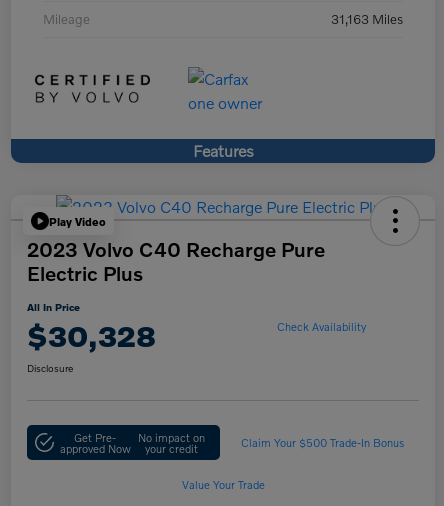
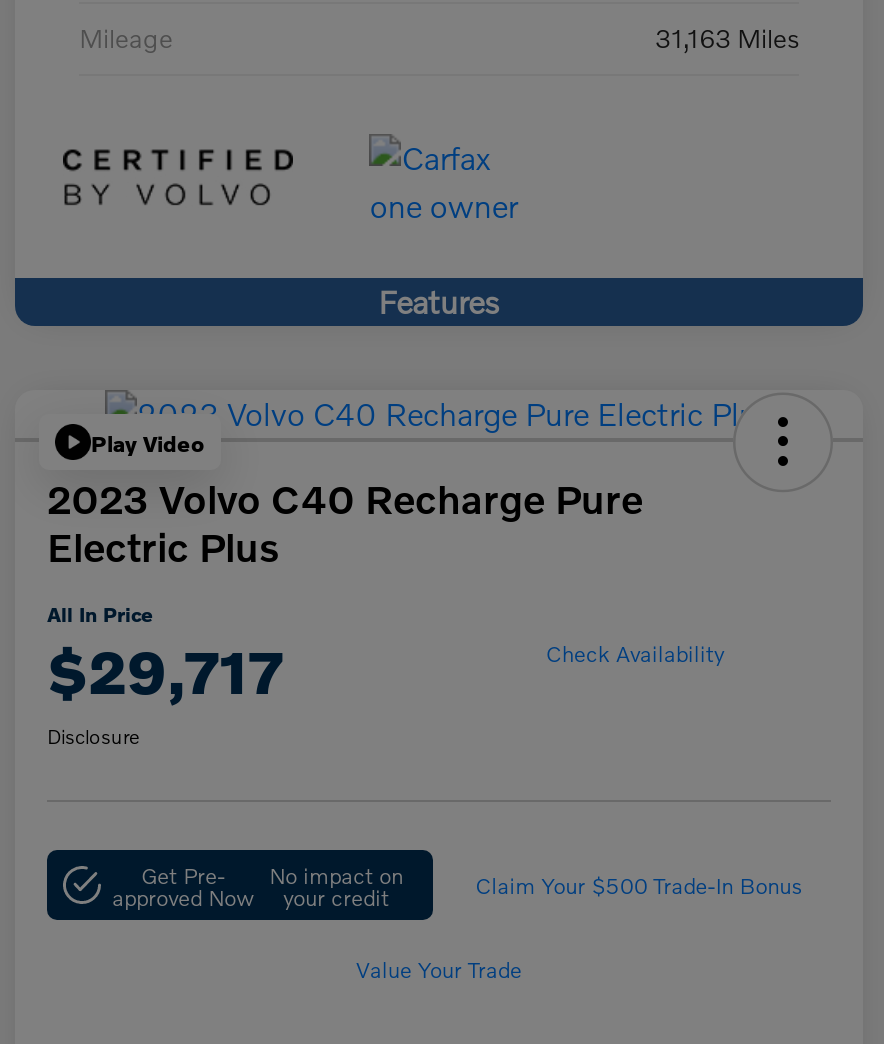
[27,318,156,353] $30,328 -> [47,636,285,706] $29,717

